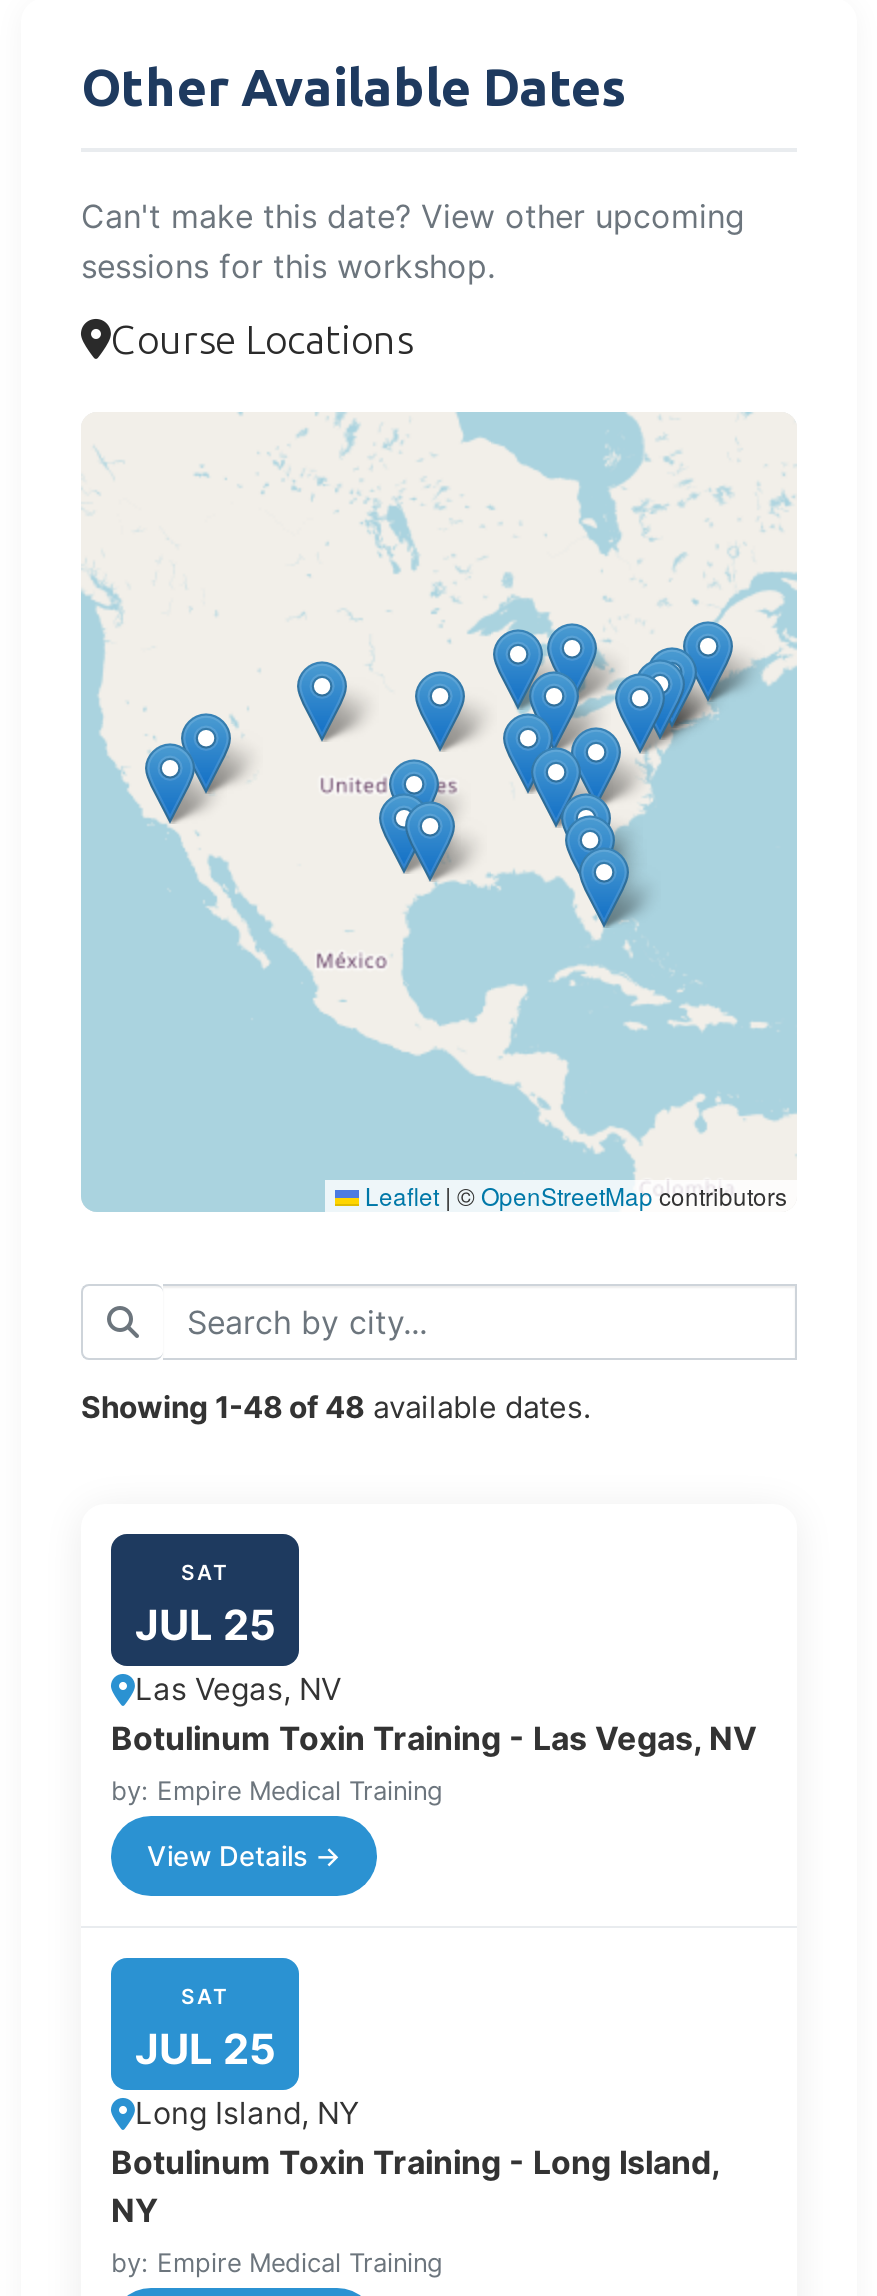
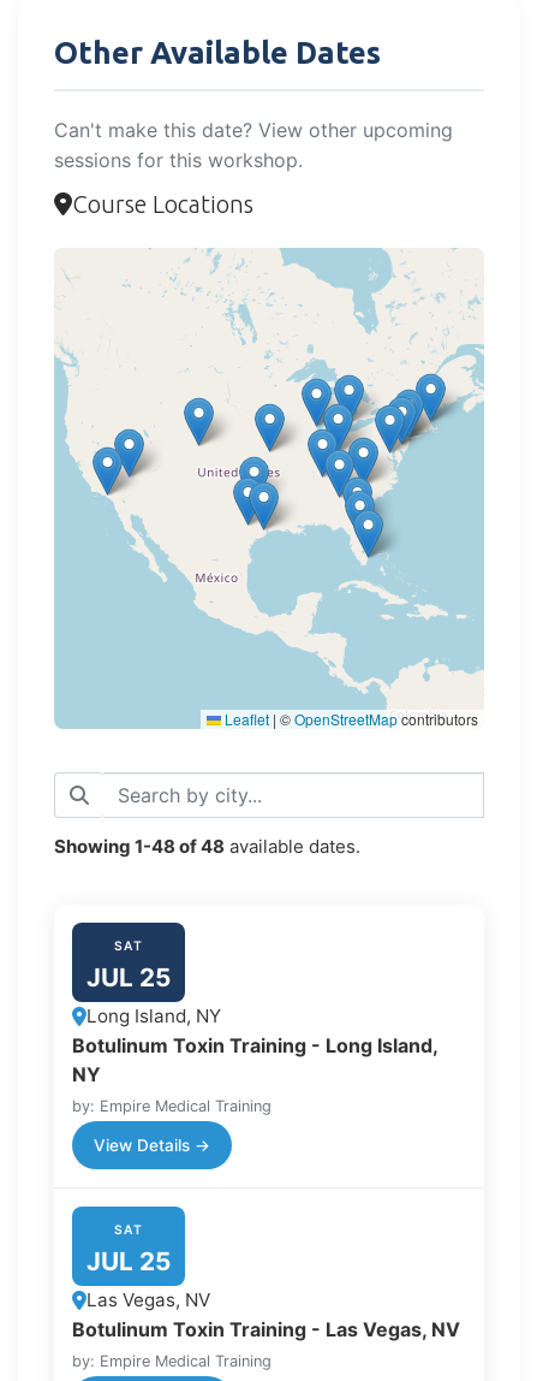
moved [111,1670,757,1758] -> [72,1288,460,1341]: Las Vegas, NV | Botulinum Toxin Training - Las Vegas, NV
moved [111,1776,443,2074] -> [72,1097,272,1276]: by: Empire Medical Training | SAT | JUL 25
moved [111,2094,719,2230] -> [72,1004,437,1086]: Long Island, NY | Botulinum Toxin Training - Long Island, | NY

